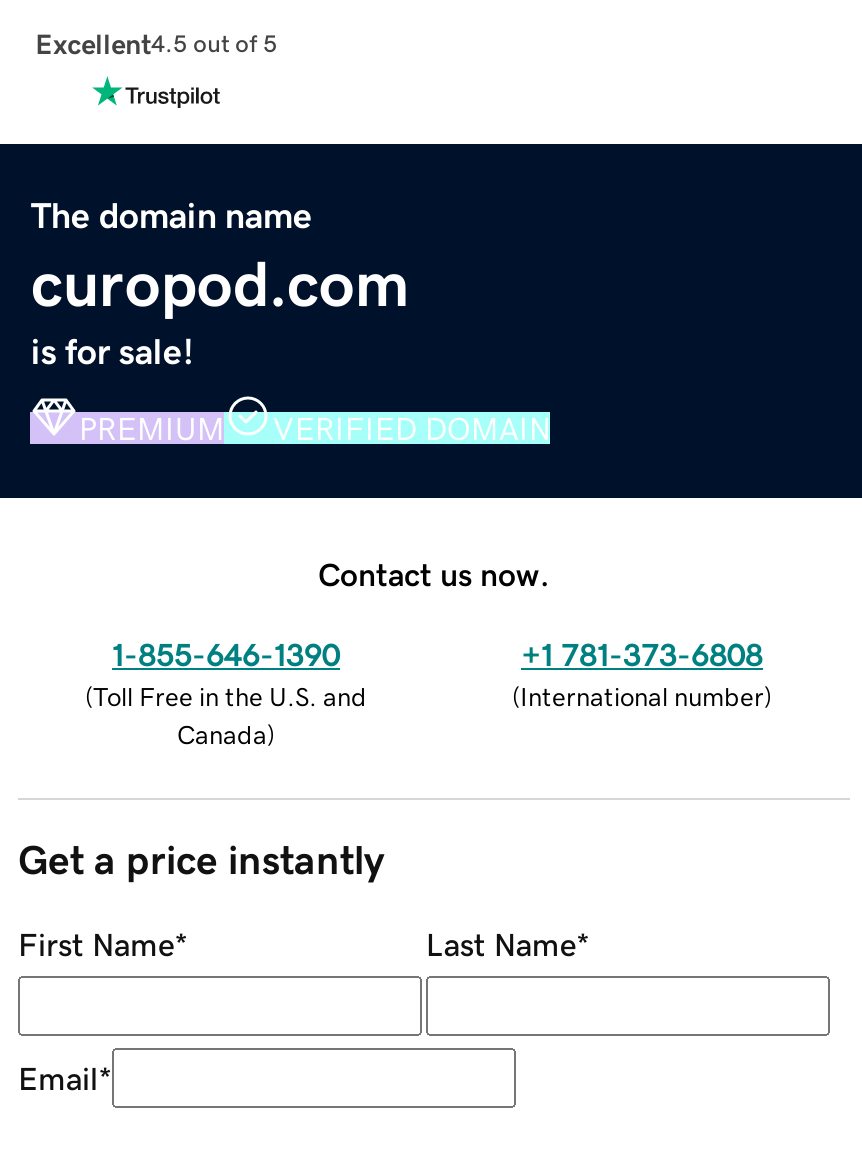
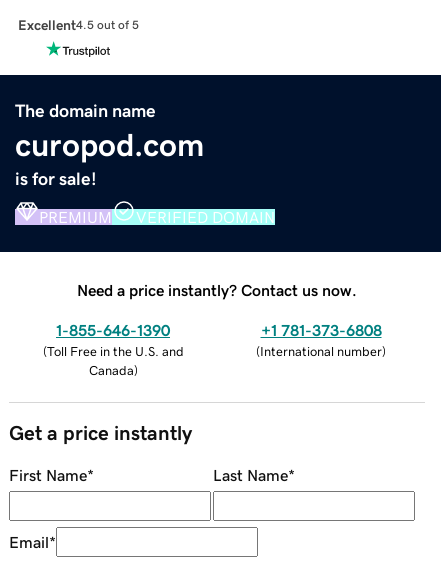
[318,557,550,589] Contact us now. -> [77,282,357,298] Need a price instantly? Contact us now.

